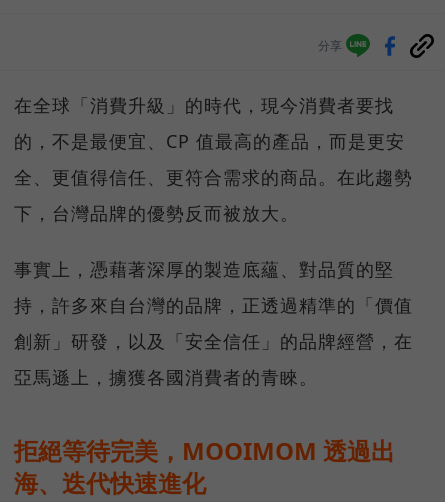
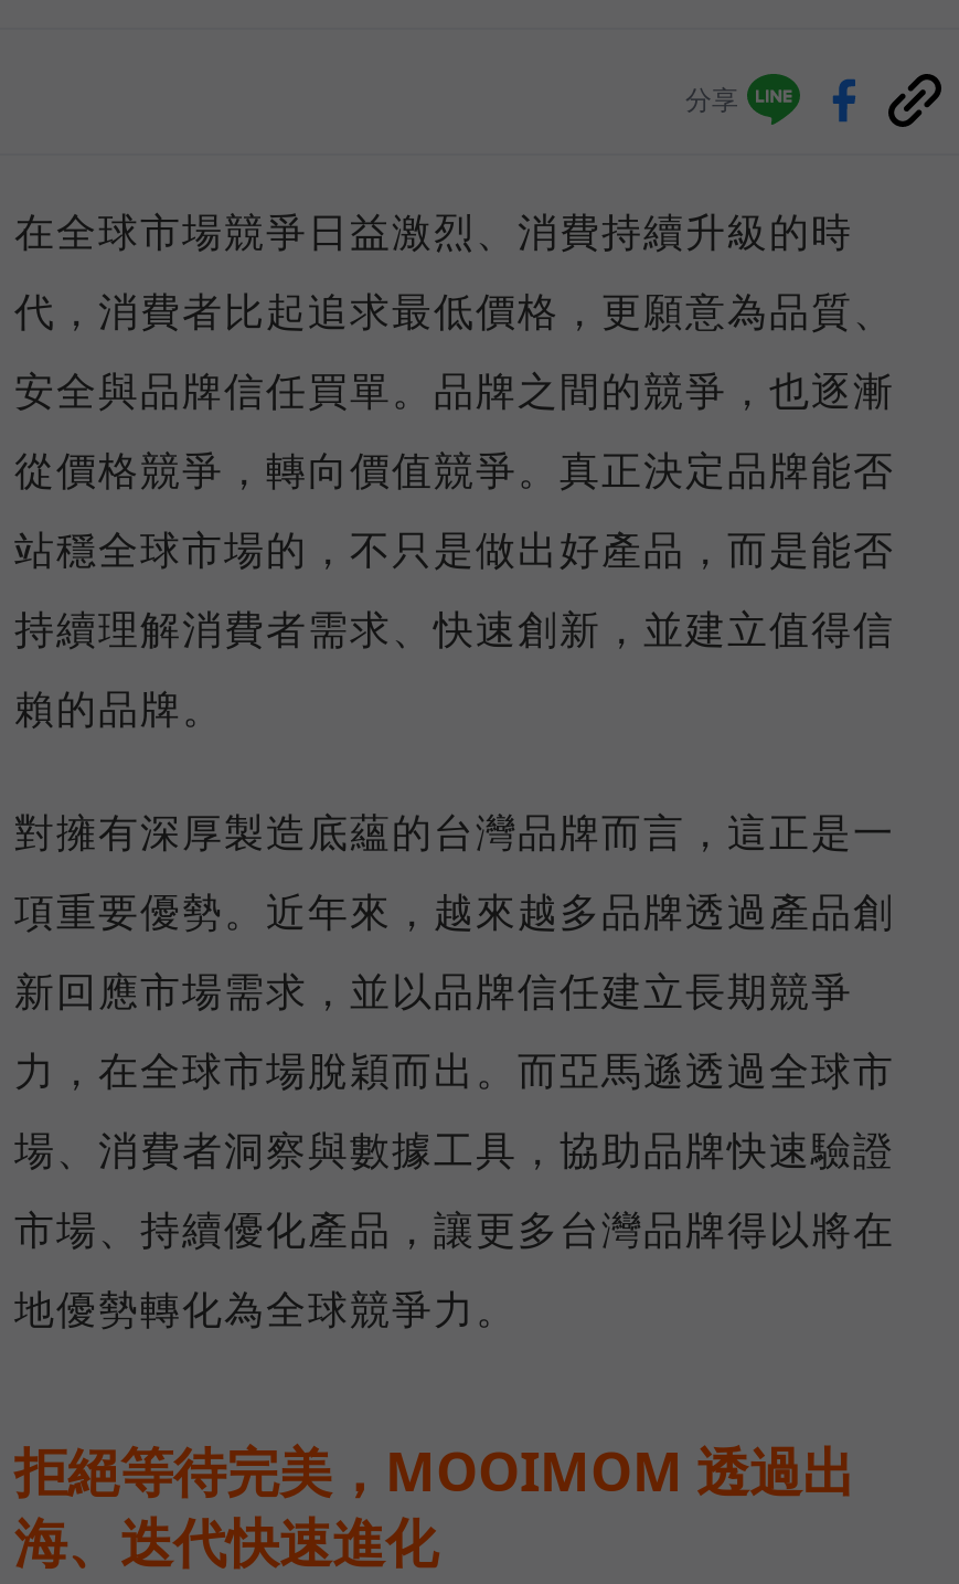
[14,92,413,388] 在全球「消費升級」的時代，現今消費者要找 | 的，不是最便宜、CP 值最高的產品，而是更安 | 全、更值得信任、更符合需求的商品。在此趨勢 | 下，台灣品牌的優勢反而被放大。 | 事實上，憑藉著深厚的製造底蘊、對品質的堅 | 持，許多來自台灣的品牌，正透過精準的「價值 | 創新」研發，以及「安全信任」的品牌經營，在 | 亞馬遜上，擄獲各國消費者的青睞。 -> [14,203,895,1333] 在全球市場競爭日益激烈、消費持續升級的時 | 代，消費者比起追求最低價格，更願意為品質、 | 安全與品牌信任買單。品牌之間的競爭，也逐漸 | 從價格競爭，轉向價值競爭。真正決定品牌能否 | 站穩全球市場的，不只是做出好產品，而是能否 | 持續理解消費者需求、快速創新，並建立值得信 | 賴的品牌。 | 對擁有深厚製造底蘊的台灣品牌而言，這正是一 | 項重要優勢。近年來，越來越多品牌透過產品創 | 新回應市場需求，並以品牌信任建立長期競爭 | 力，在全球市場脫穎而出。而亞馬遜透過全球市 | 場、消費者洞察與數據工具，協助品牌快速驗證 | 市場、持續優化產品，讓更多台灣品牌得以將在 | 地優勢轉化為全球競爭力。

